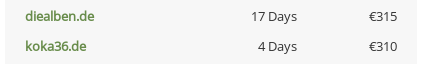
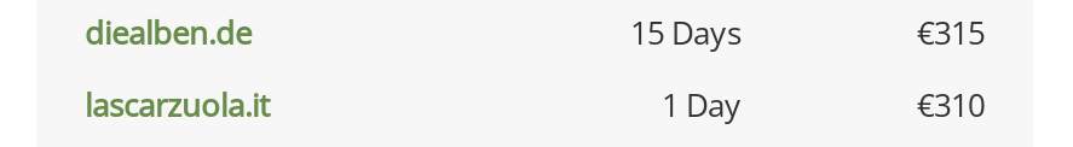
[250,7,296,25] 17 Days -> [630,11,742,54] 15 Days
[25,37,296,55] koka36.de | 4 Days -> [85,83,742,127] lascarzuola.it | 1 Day

